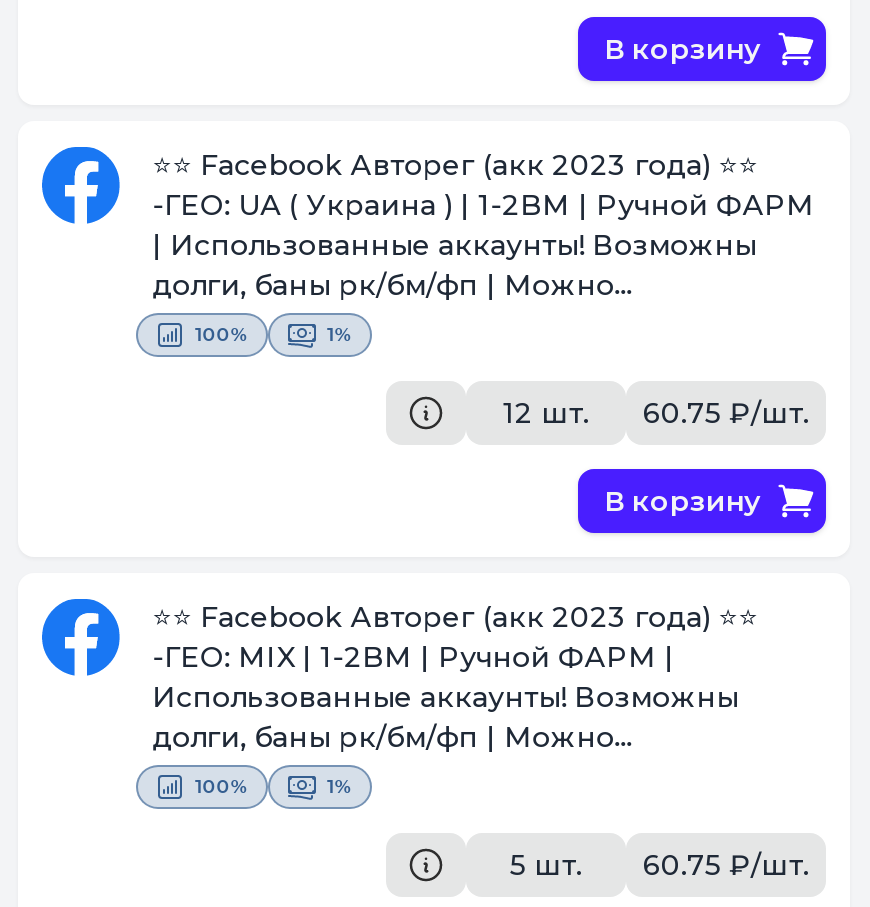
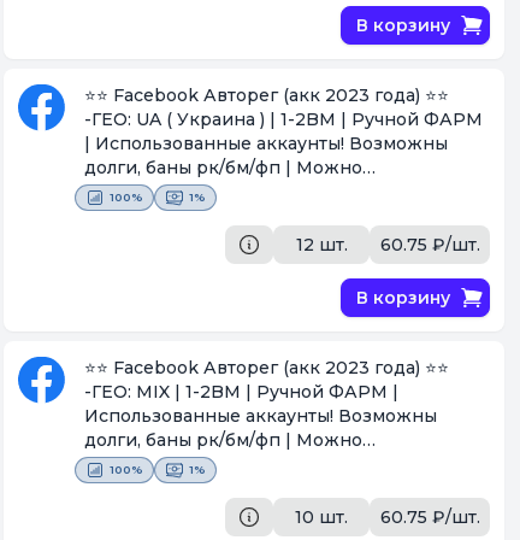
[510,847,809,883] 5 шт. 60.75 ₽/шт. -> [295,507,480,528] 10 шт. 60.75 ₽/шт.

